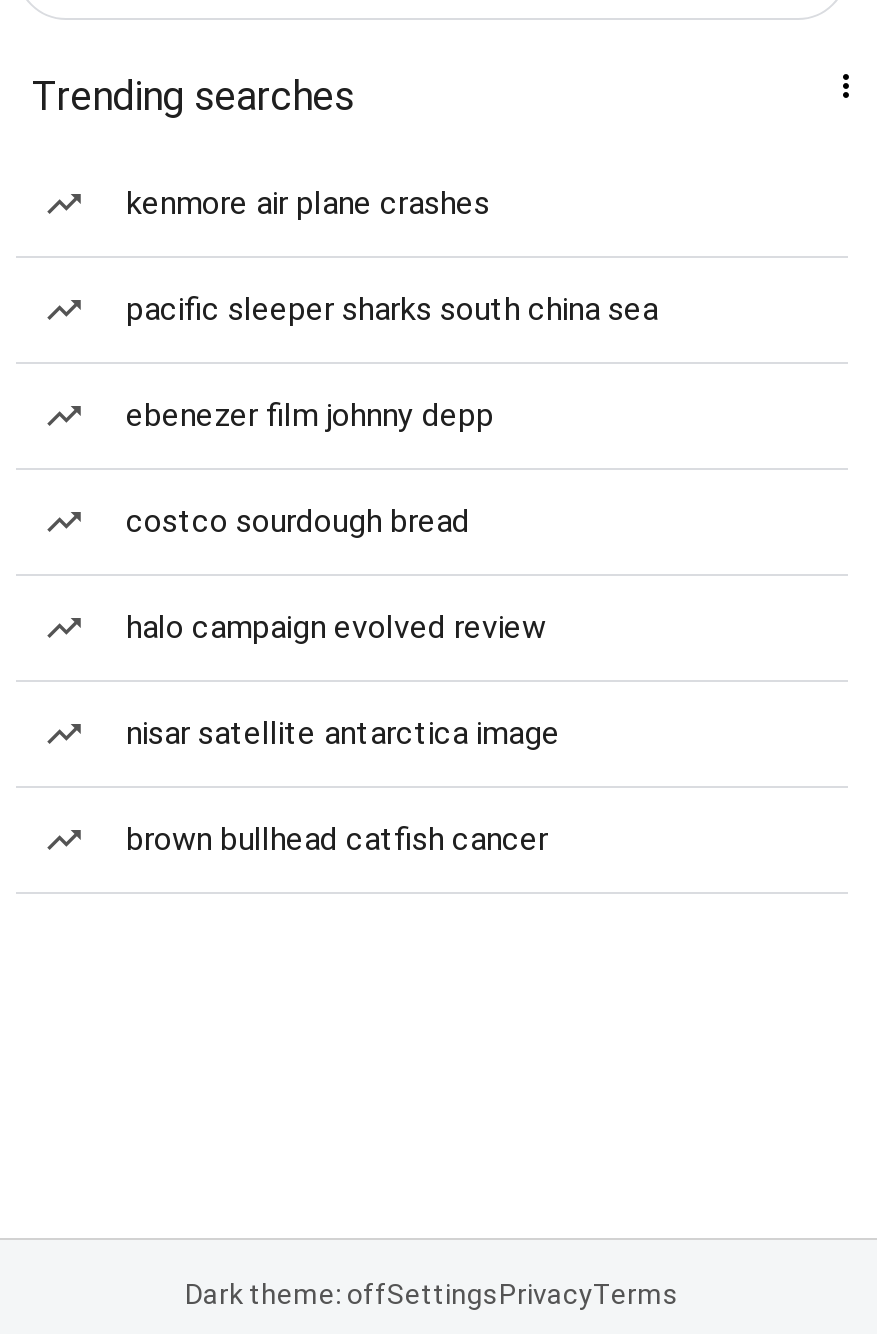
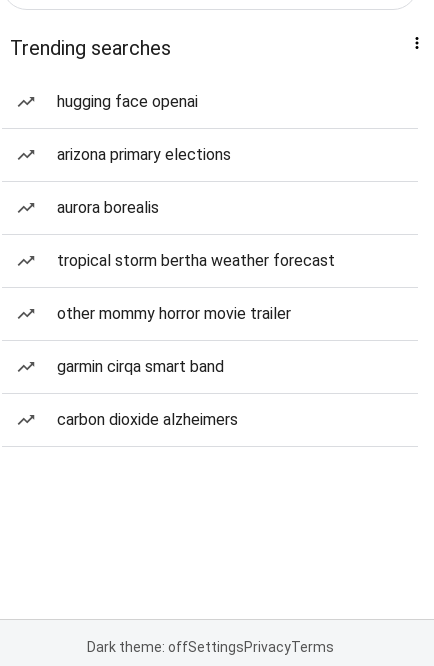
[126,184,490,222] kenmore air plane crashes -> [57,92,198,111] hugging face openai
[126,290,658,328] pacific sleeper sharks south china sea -> [57,145,231,164] arizona primary elections
[126,396,494,434] ebenezer film johnny depp -> [57,198,159,217] aurora borealis
[126,502,470,540] costco sourdough bread -> [57,251,335,270] tropical storm bertha weather forecast
[126,608,546,646] halo campaign evolved review -> [57,304,291,323] other mommy horror movie trailer
[126,714,560,752] nisar satellite antarctica image -> [57,357,224,376] garmin cirqa smart band
[126,820,548,858] brown bullhead catfish cancer -> [57,410,238,429] carbon dioxide alzheimers

